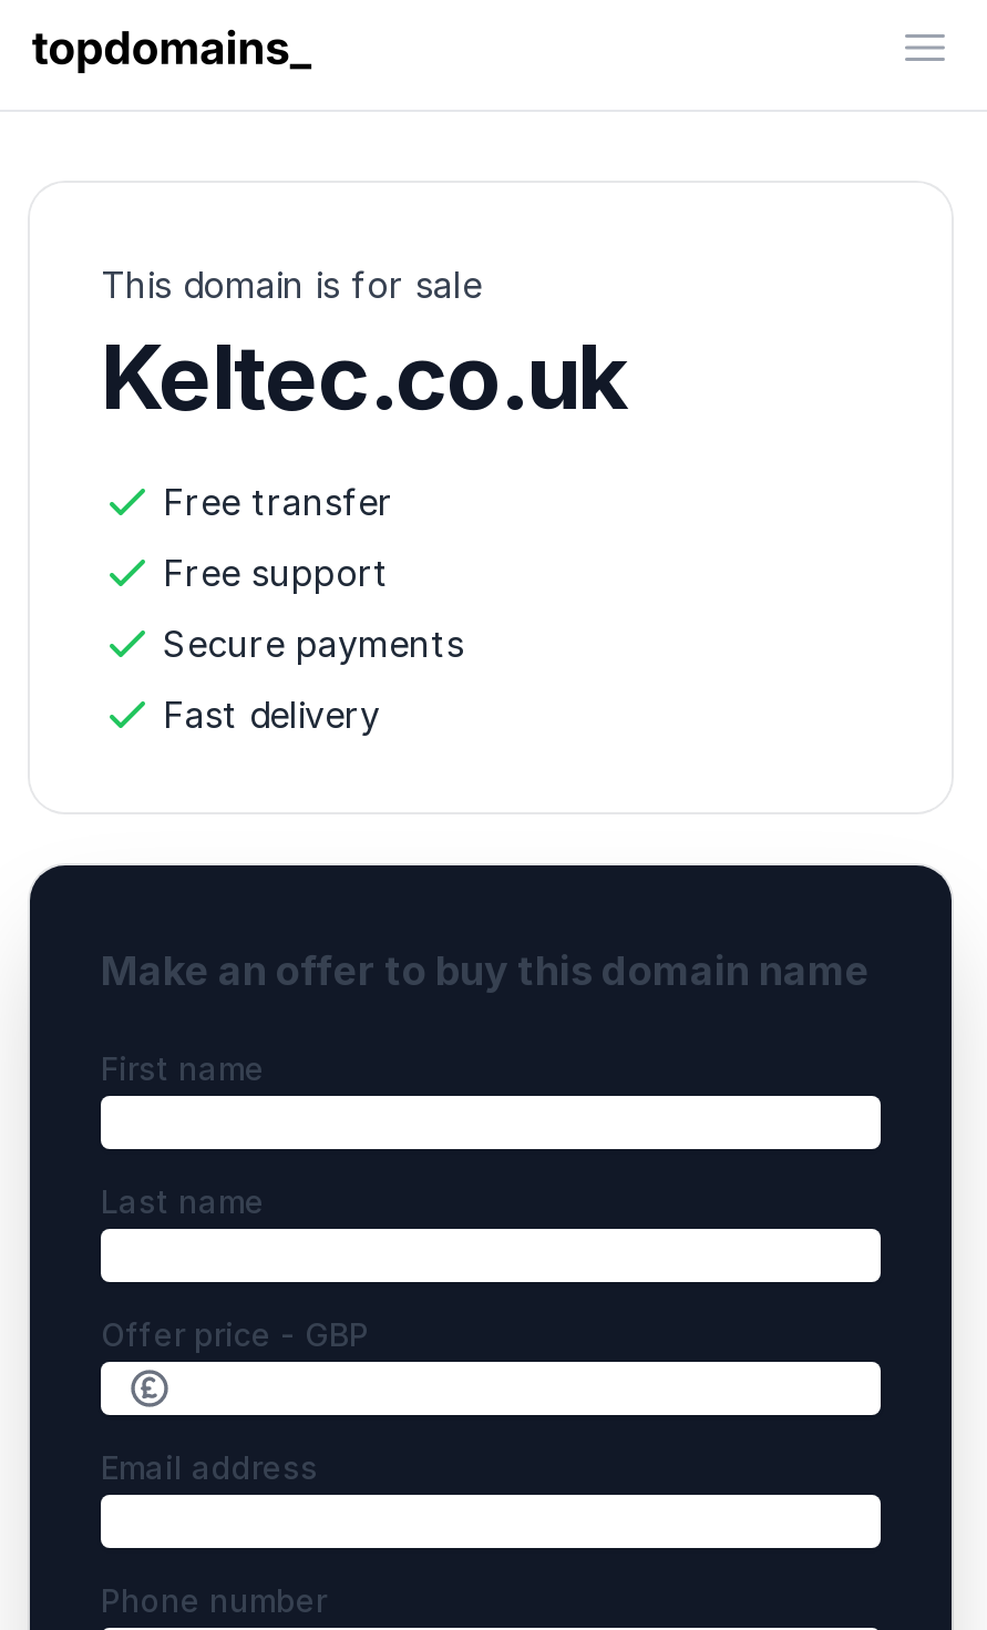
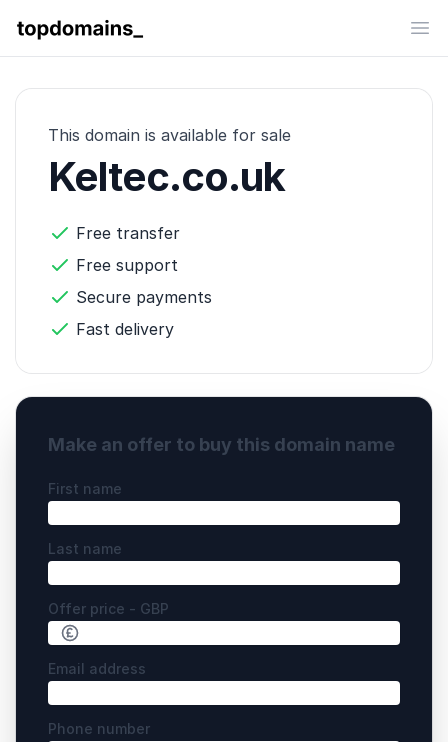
[101,263,482,307] This domain is for sale -> [48,125,291,145] This domain is available for sale

